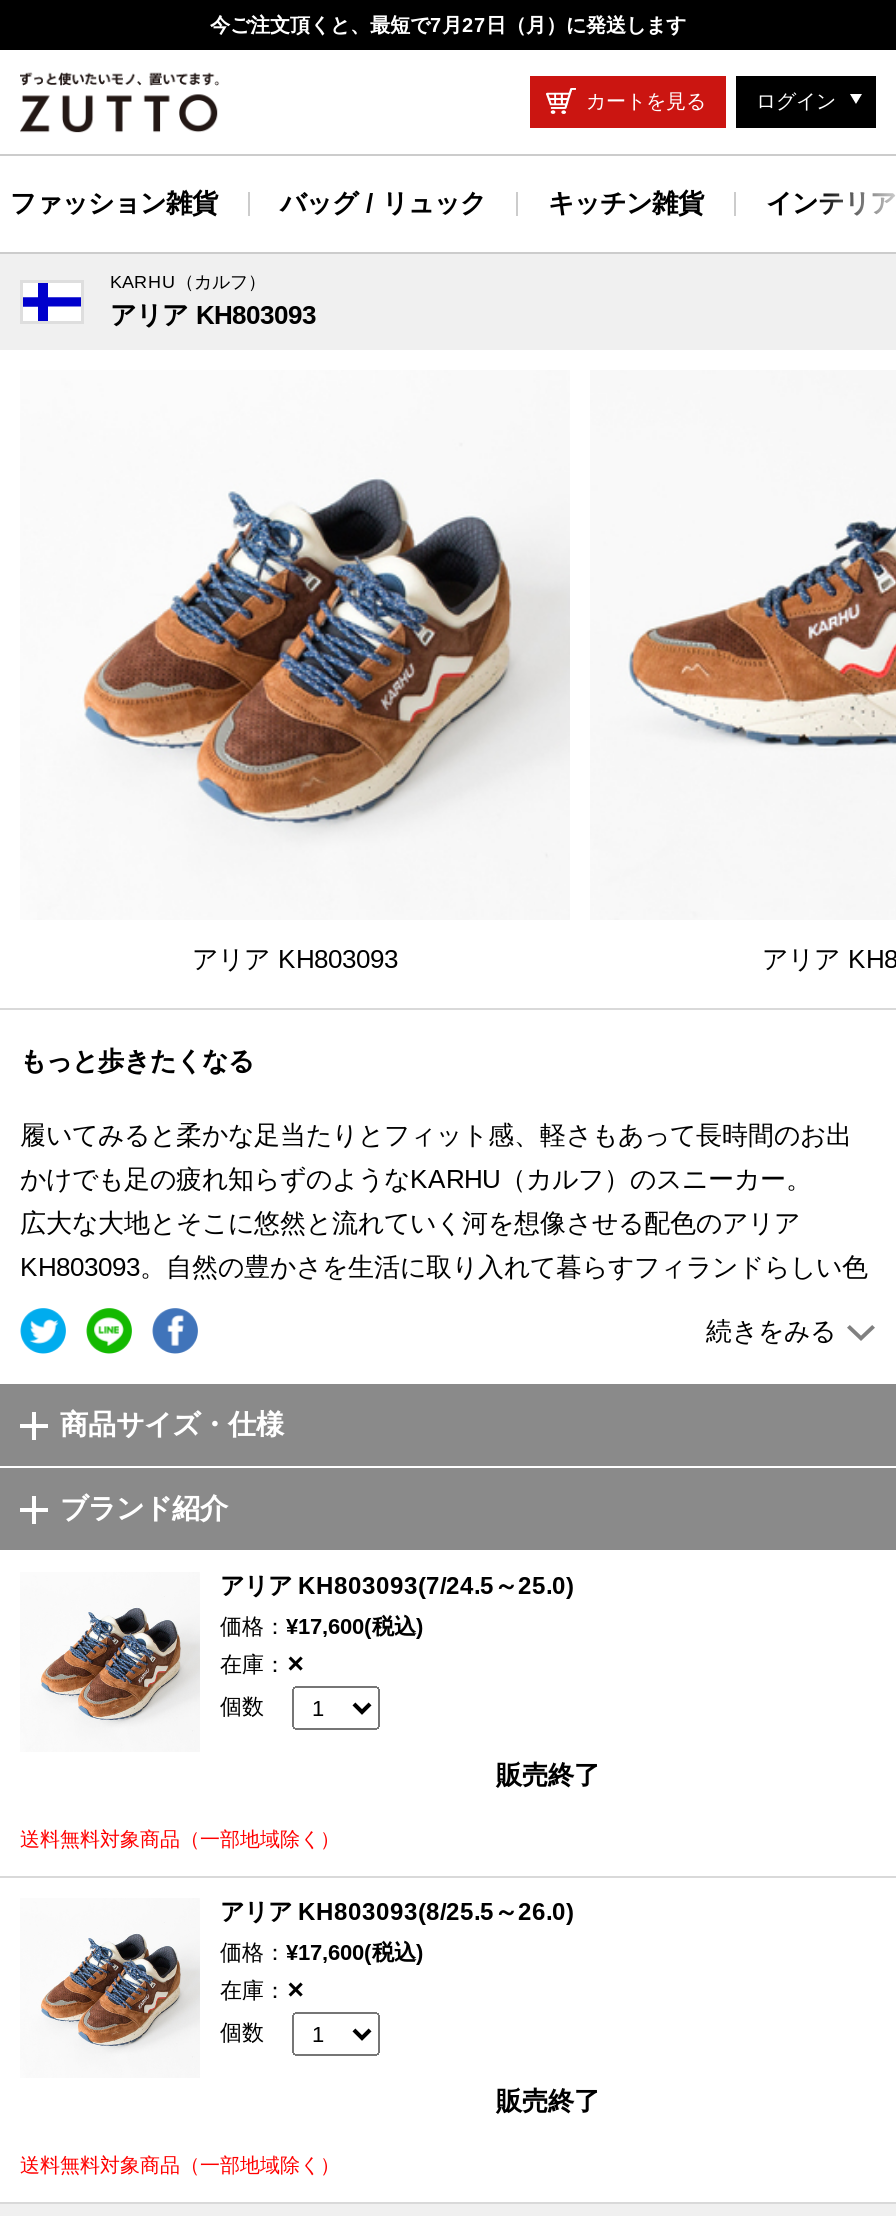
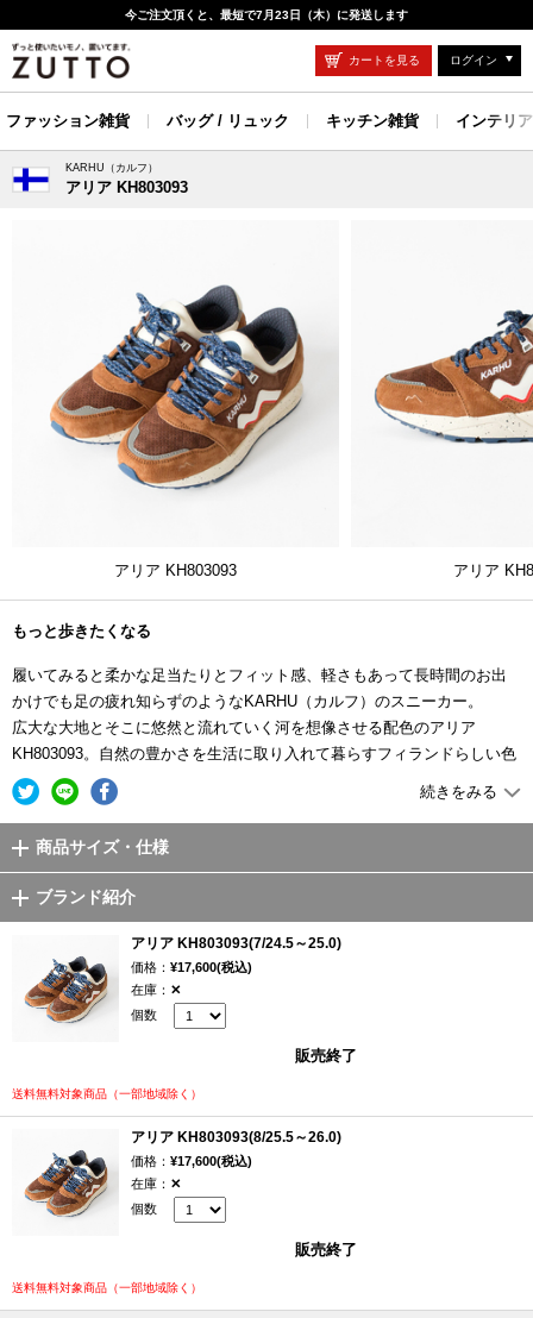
[210,14,686,36] 今ご注文頂くと、最短で7月27日（月）に発送します -> [125,8,408,21] 今ご注文頂くと、最短で7月23日（木）に発送します

